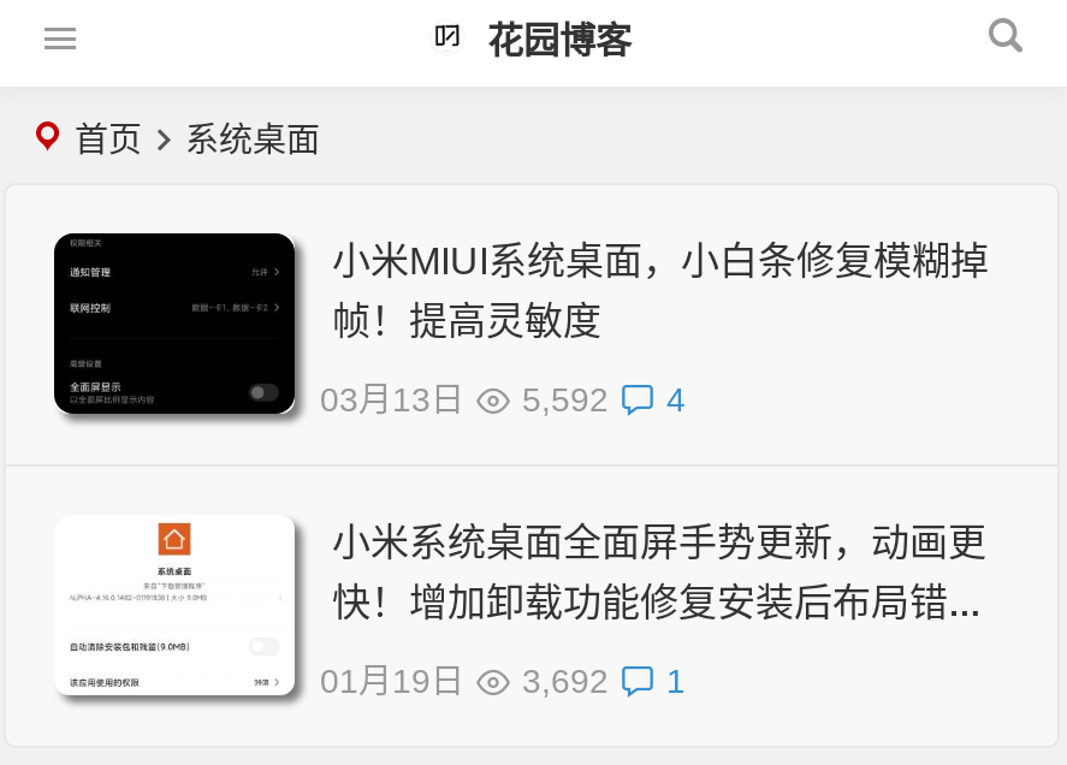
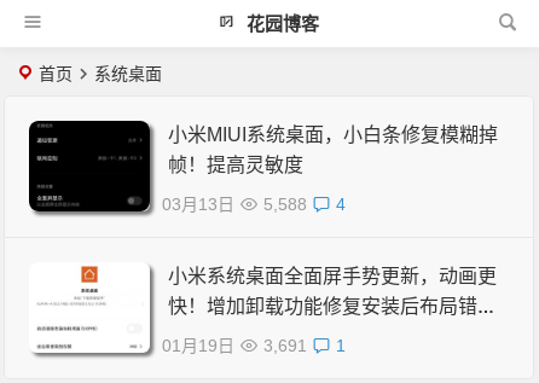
[320,380,686,419] 03月13日 5,592 4 -> [163,195,346,214] 03月13日 5,588 4
[522,662,609,700] 3,692 -> [264,336,308,355] 3,691

